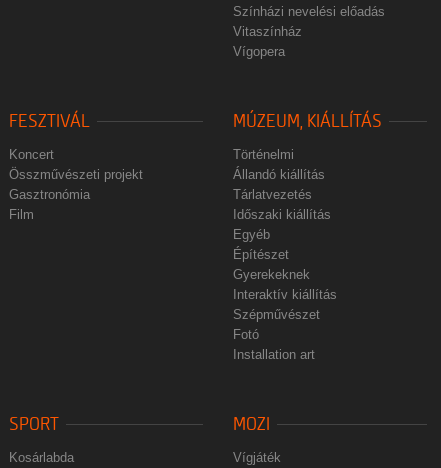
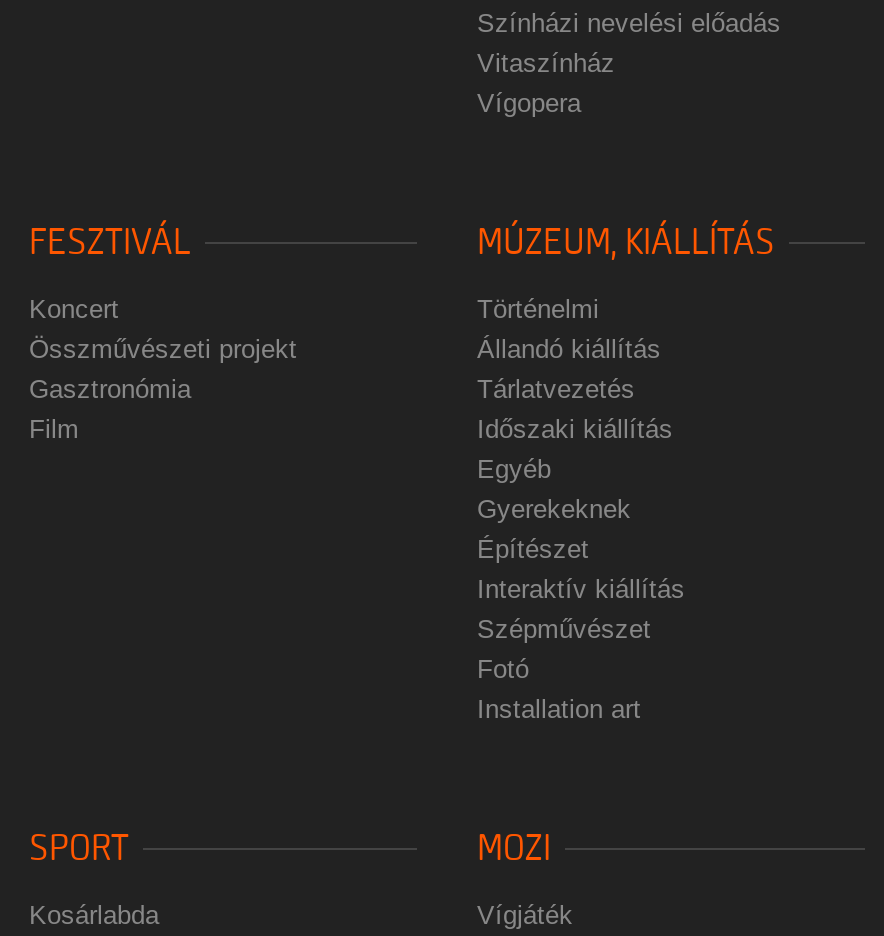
moved [233,247,289,262] -> [477,534,589,564]: Építészet
moved [233,267,310,282] -> [477,494,631,524]: Gyerekeknek

